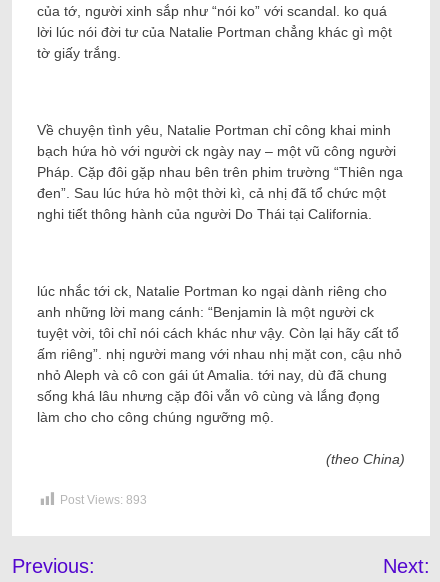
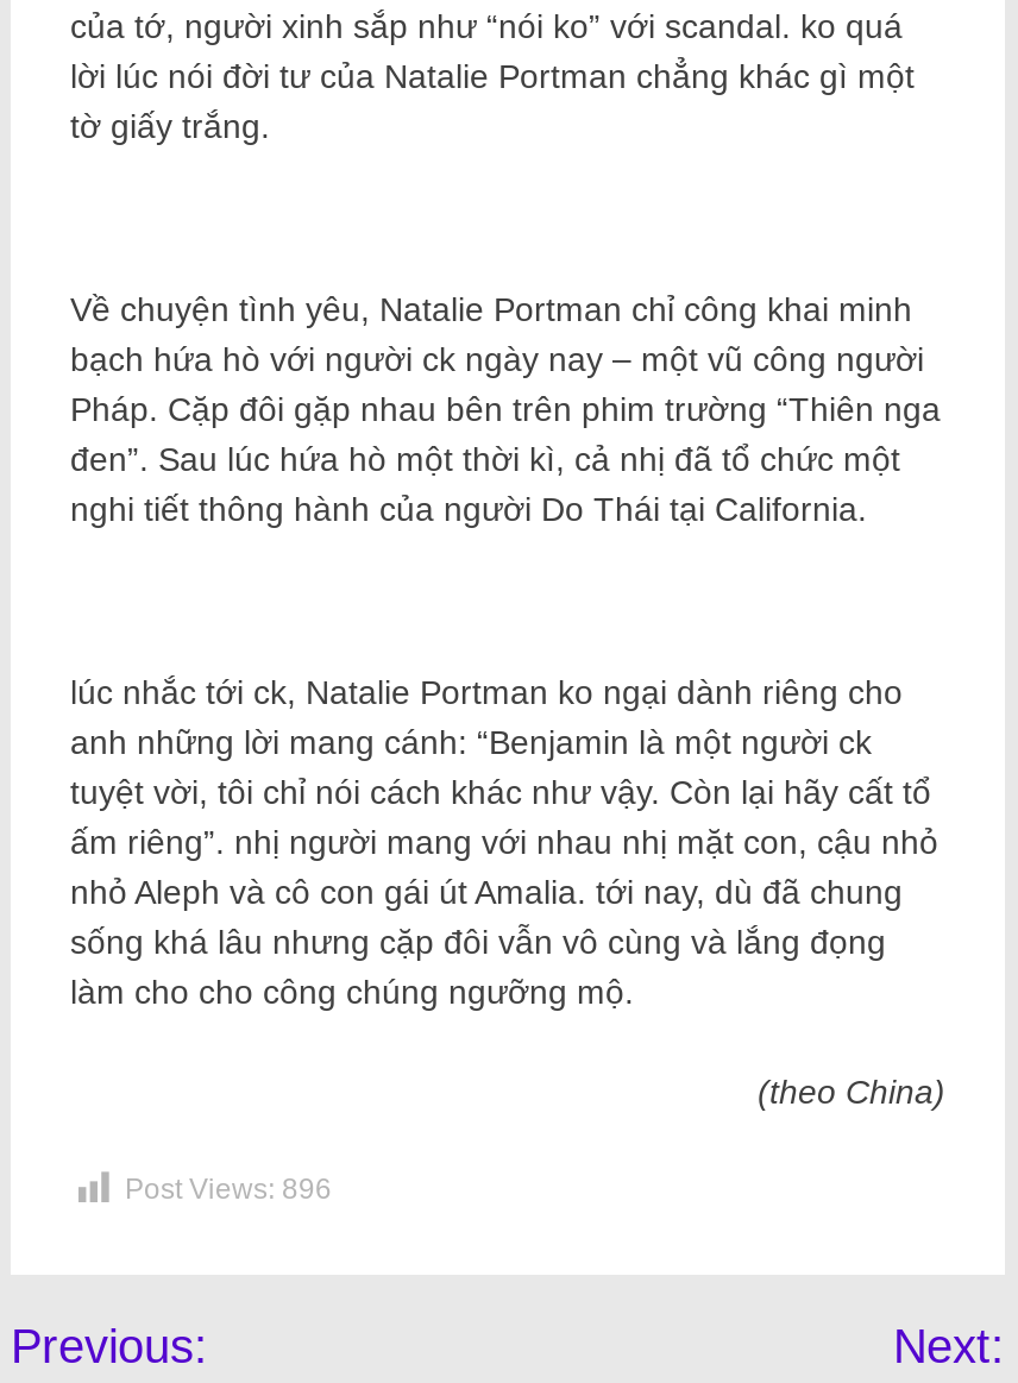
[60,493,147,507] Post Views: 893 -> [125,1173,332,1207] Post Views: 896

